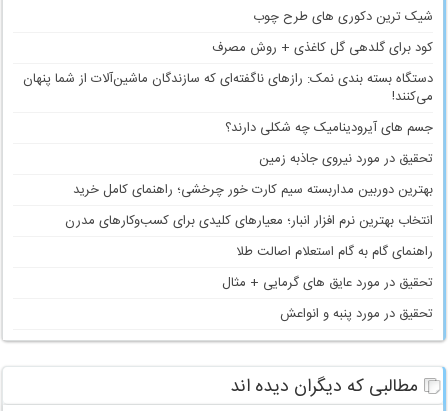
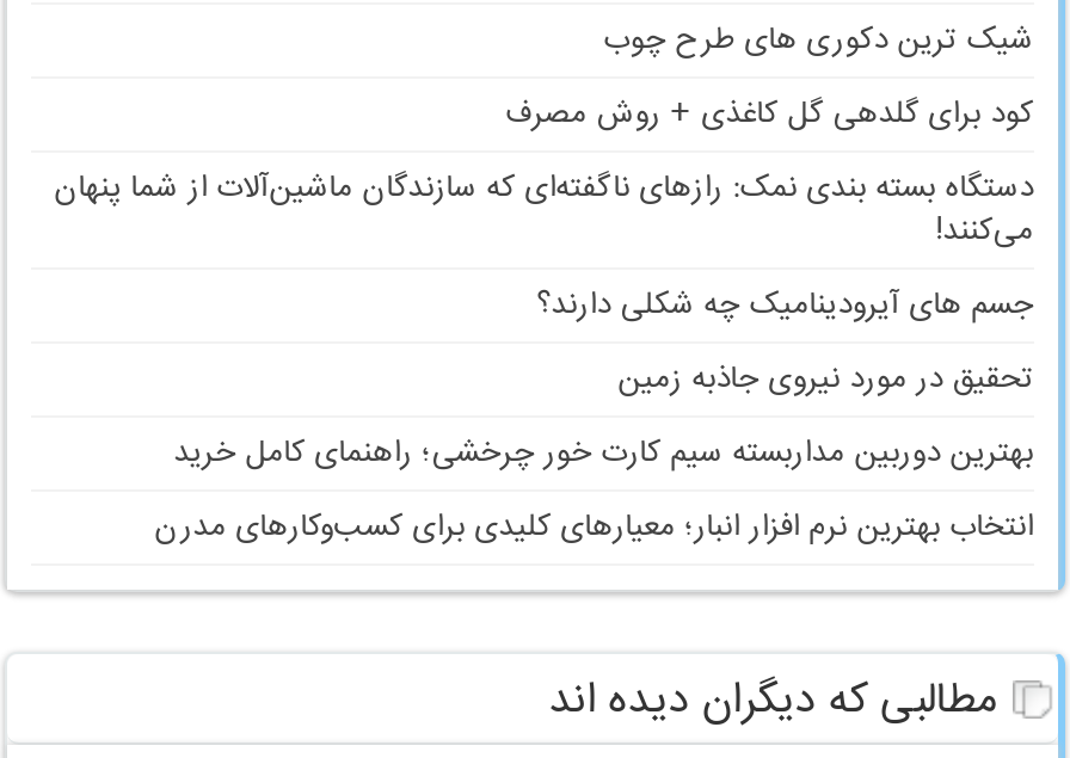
[222,241,433,325] راهنمای گام به گام استعلام اصالت طلا | تحقیق در مورد عایق های گرمایی + مثال | تحقیق در مورد پنبه و انواعش -> none

